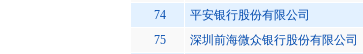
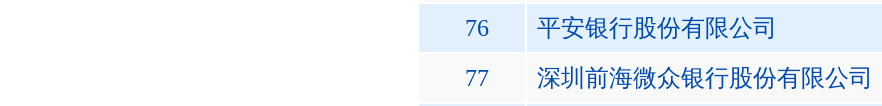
[154,8,310,22] 74 平安银行股份有限公司 -> [465,14,777,42] 76 平安银行股份有限公司
[154,33,358,47] 75 深圳前海微众银行股份有限公司 -> [465,64,873,92] 77 深圳前海微众银行股份有限公司

